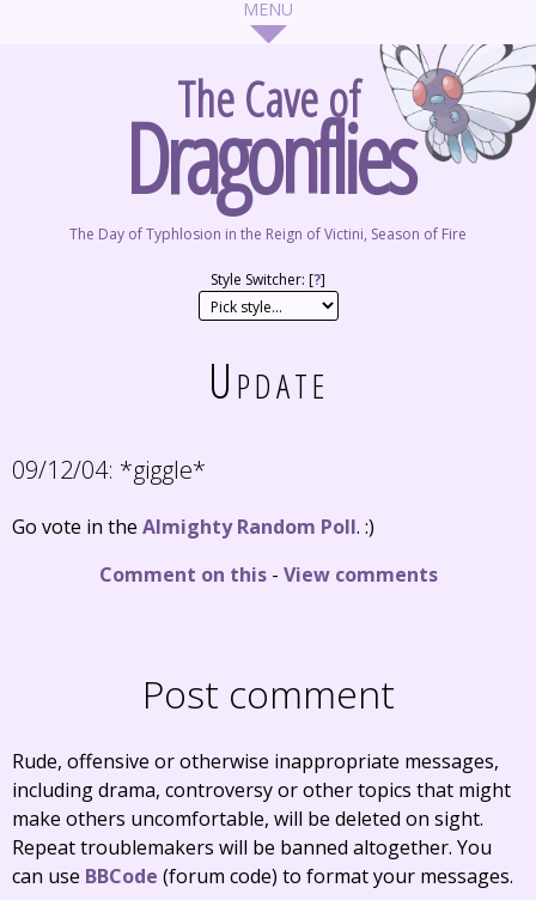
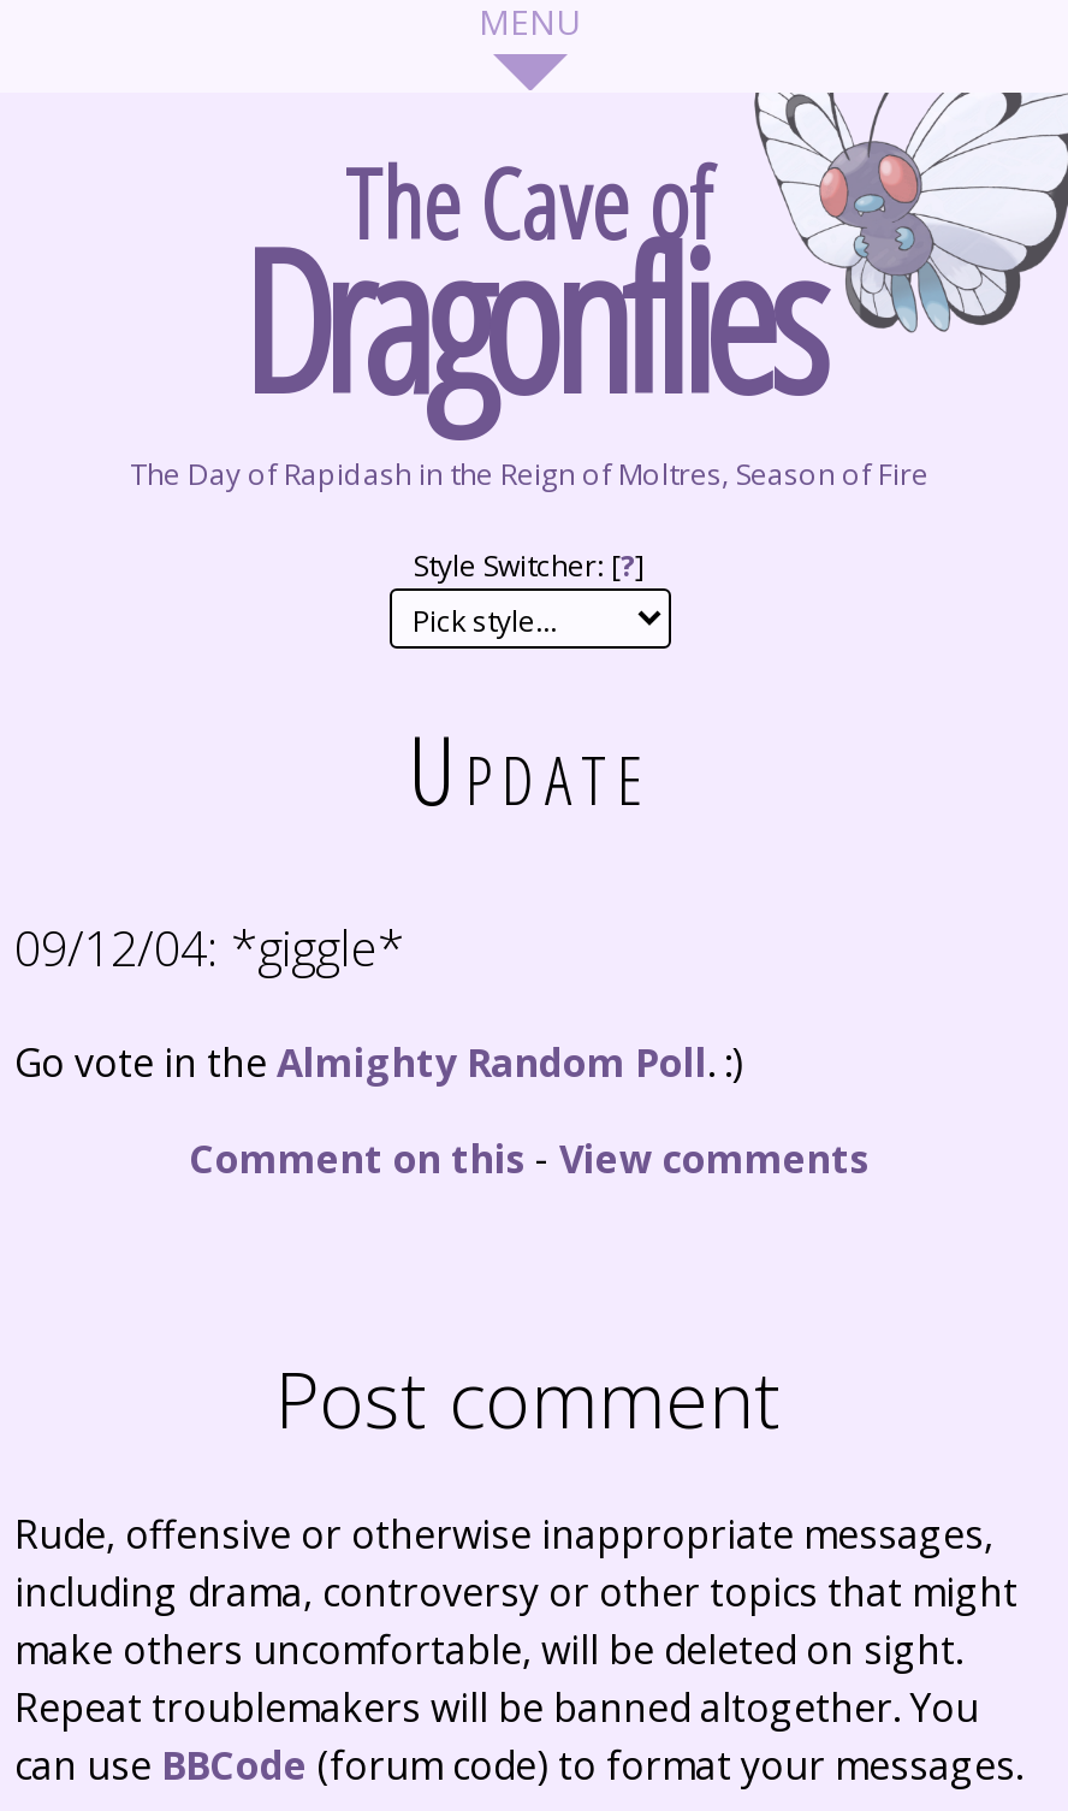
[69,224,467,244] The Day of Typhlosion in the Reign of Victini, Season of Fire -> [130,454,928,495] The Day of Rapidash in the Reign of Moltres, Season of Fire

